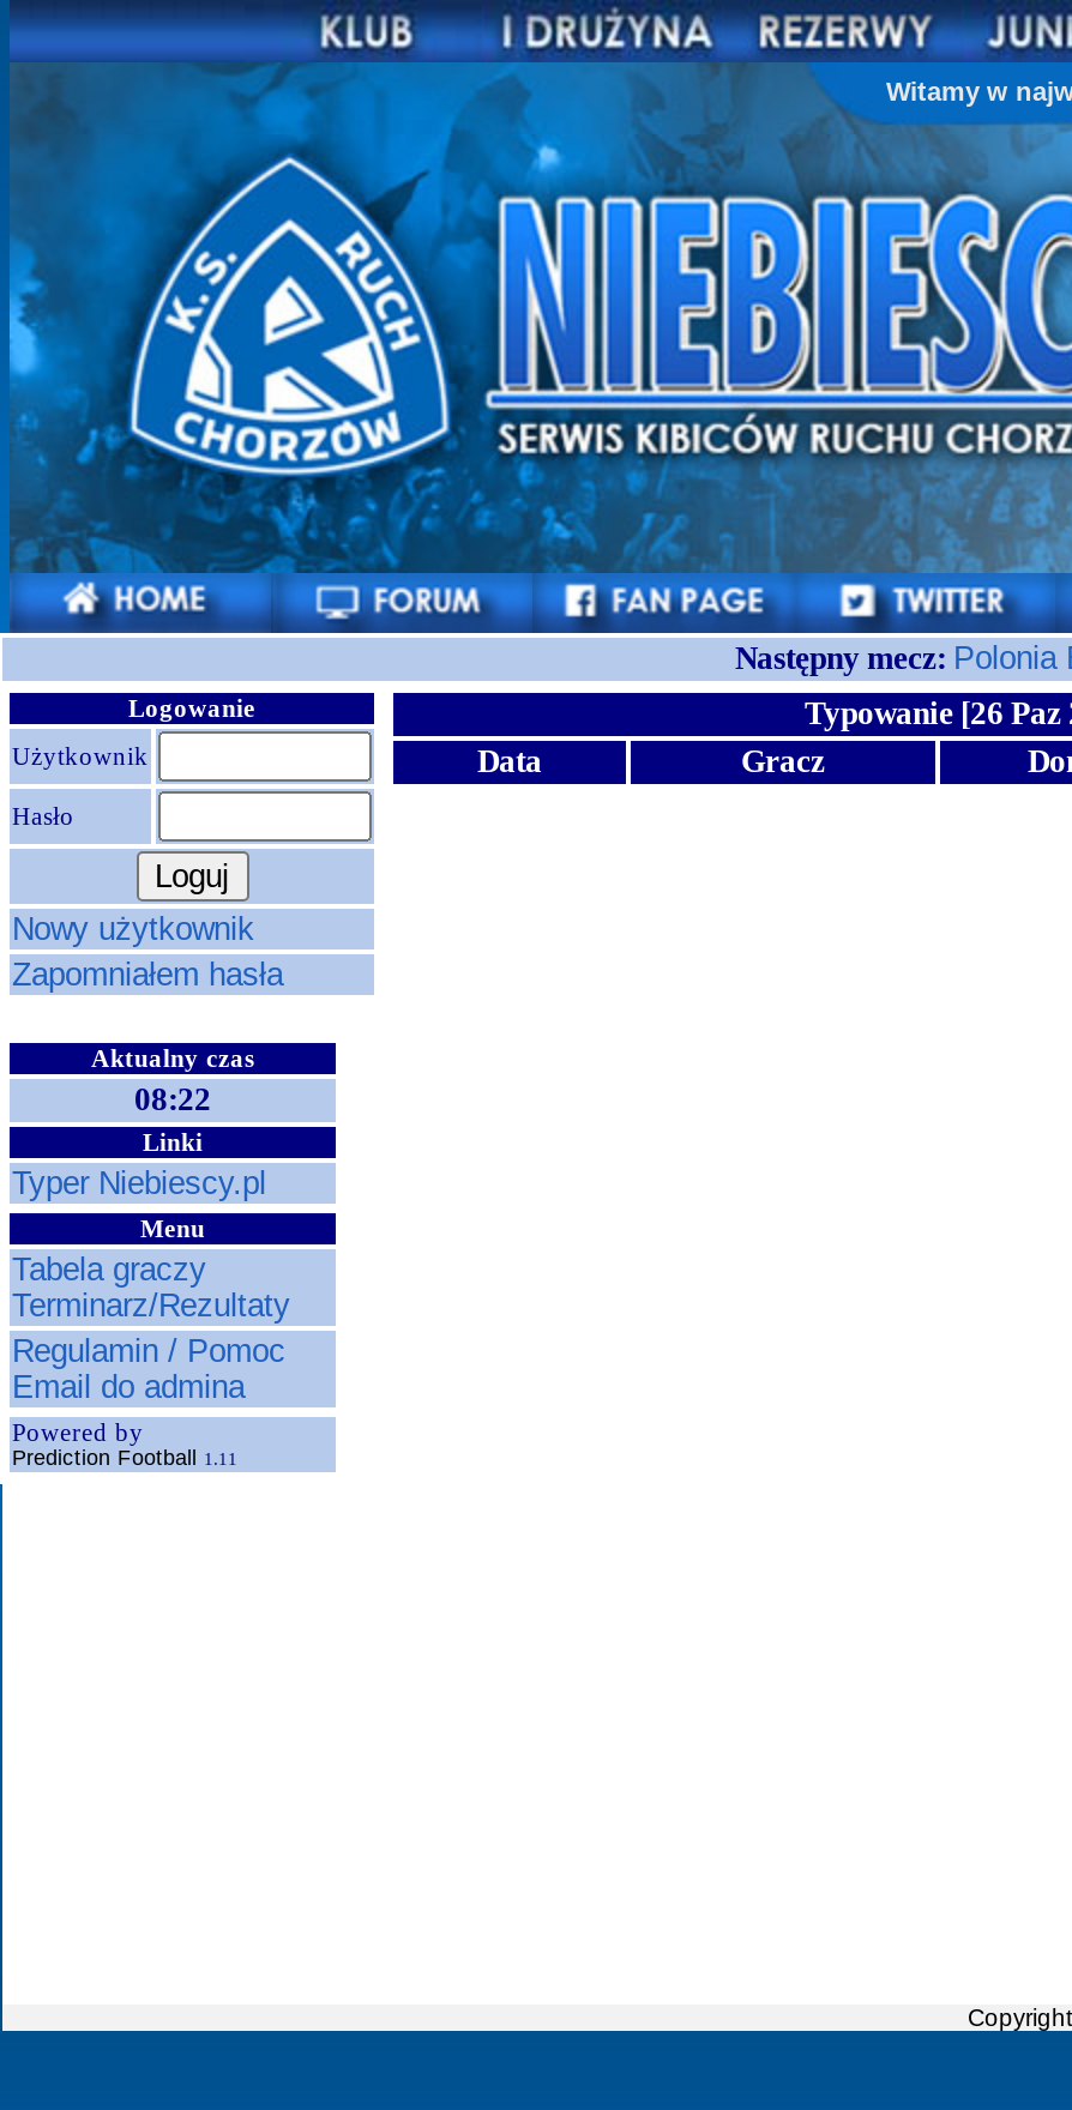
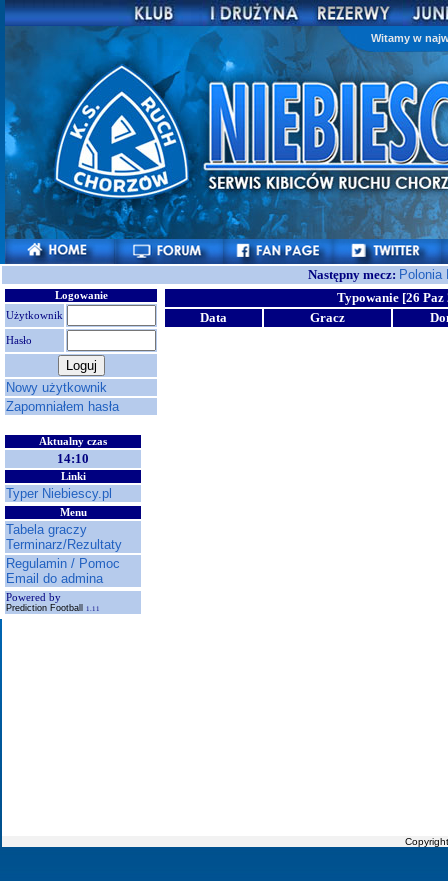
[134,1081,211,1117] 08:22 -> [57,451,89,466] 14:10

